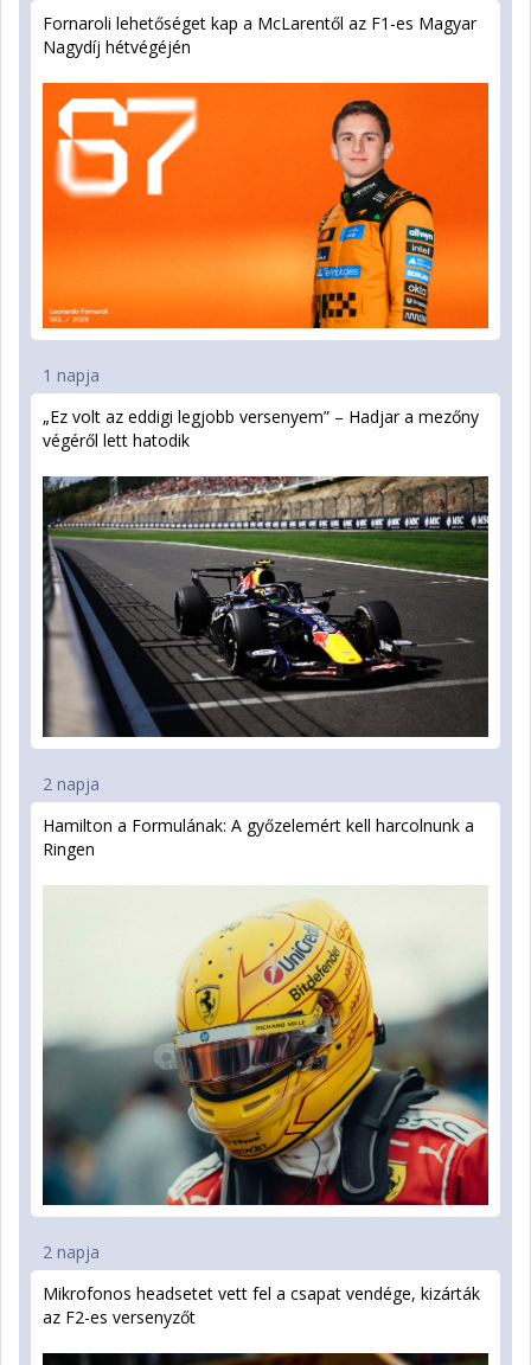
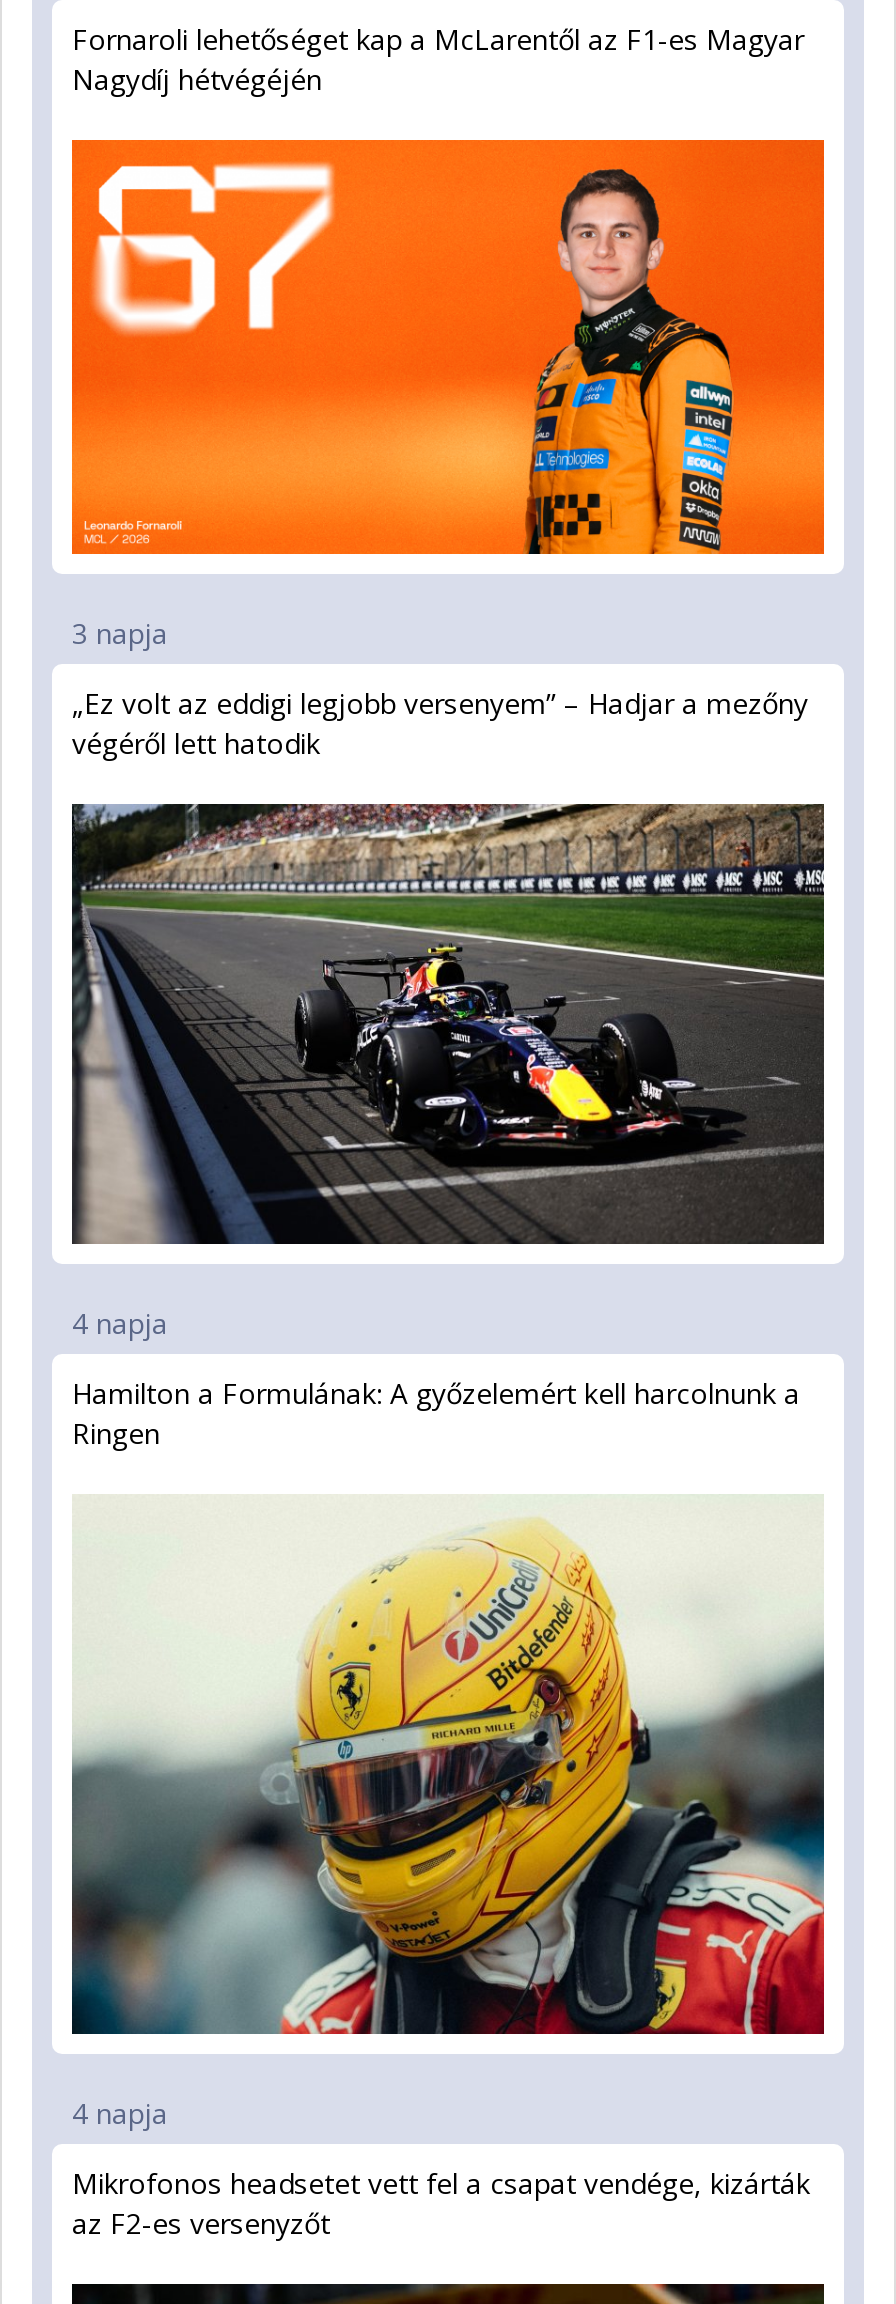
[43,364,100,386] 1 napja -> [72,614,168,652] 3 napja
[43,773,100,795] 2 napja -> [72,1304,168,1342] 4 napja
[43,1241,100,1264] 2 napja -> [72,2095,168,2133] 4 napja

